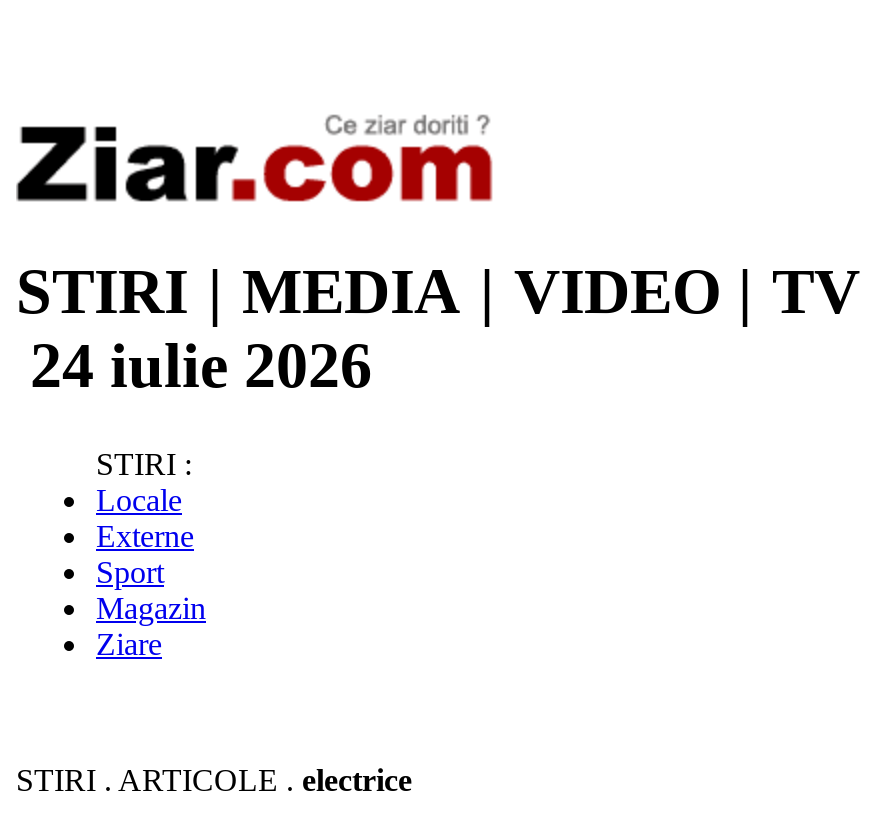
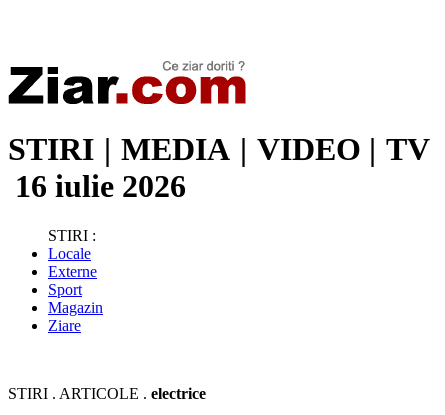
[30,330,372,402] 24 iulie 2026 -> [15,168,186,204] 16 iulie 2026

